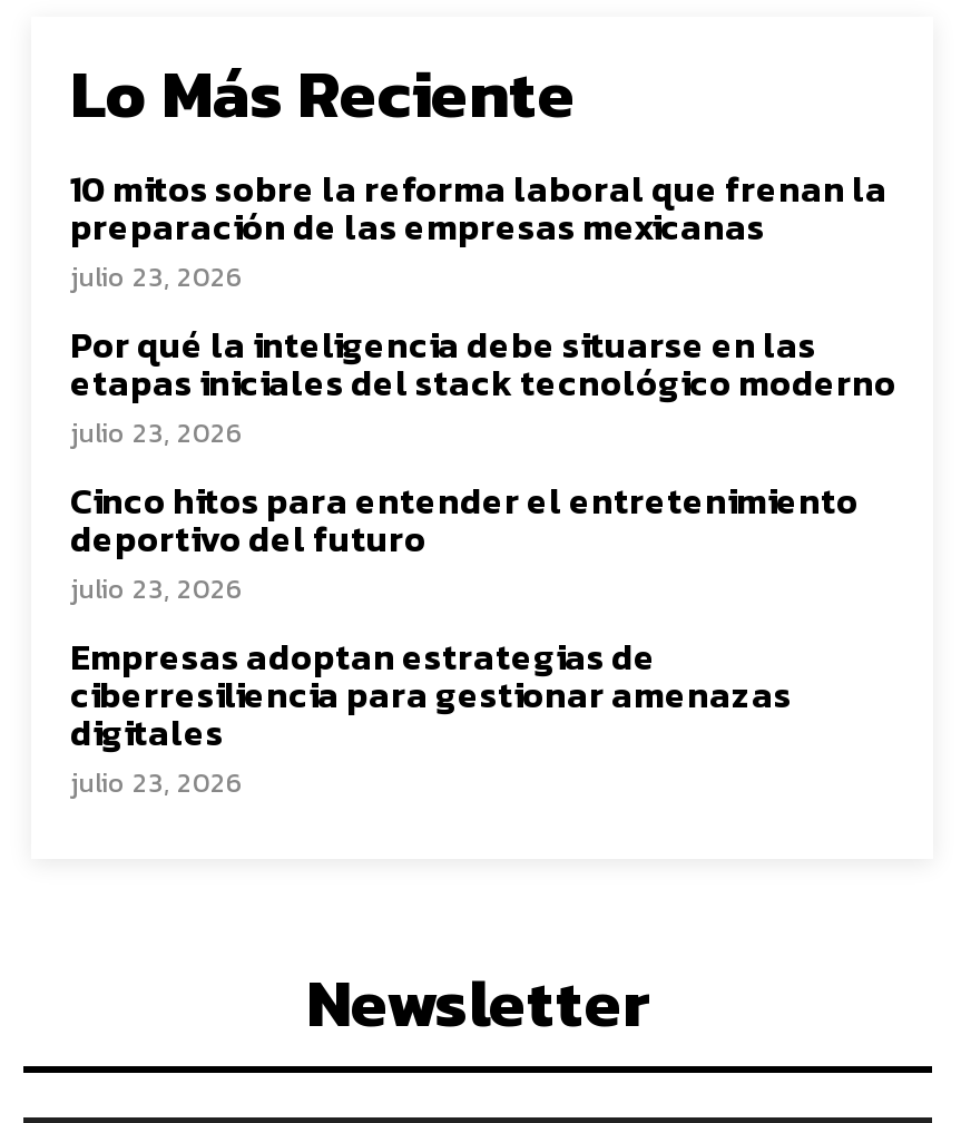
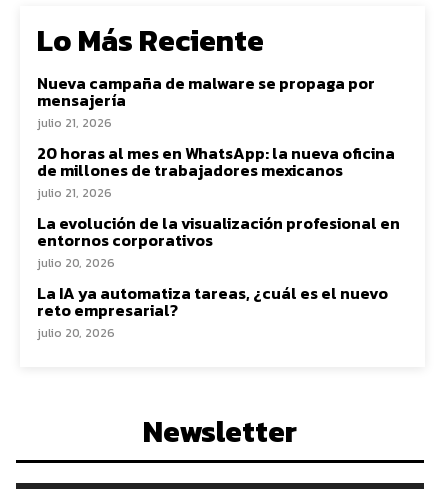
[70,161,896,803] 10 mitos sobre la reforma laboral que frenan la | preparación de las empresas mexicanas | julio 23, 2026 | Por qué la inteligencia debe situarse en las | etapas iniciales del stack tecnológico moderno | julio 23, 2026 | Cinco hitos para entender el entretenimiento | deportivo del futuro | julio 23, 2026 | Empresas adoptan estrategias de | ciberresiliencia para gestionar amenazas | digitales | julio 23, 2026 -> [37,71,400,342] Nueva campaña de malware se propaga por | mensajería | julio 21, 2026 | 20 horas al mes en WhatsApp: la nueva oficina | de millones de trabajadores mexicanos | julio 21, 2026 | La evolución de la visualización profesional en | entornos corporativos | julio 20, 2026 | La IA ya automatiza tareas, ¿cuál es el nuevo | reto empresarial? | julio 20, 2026

